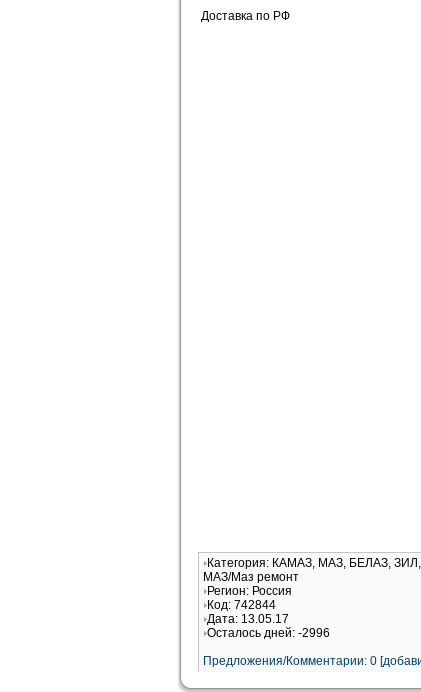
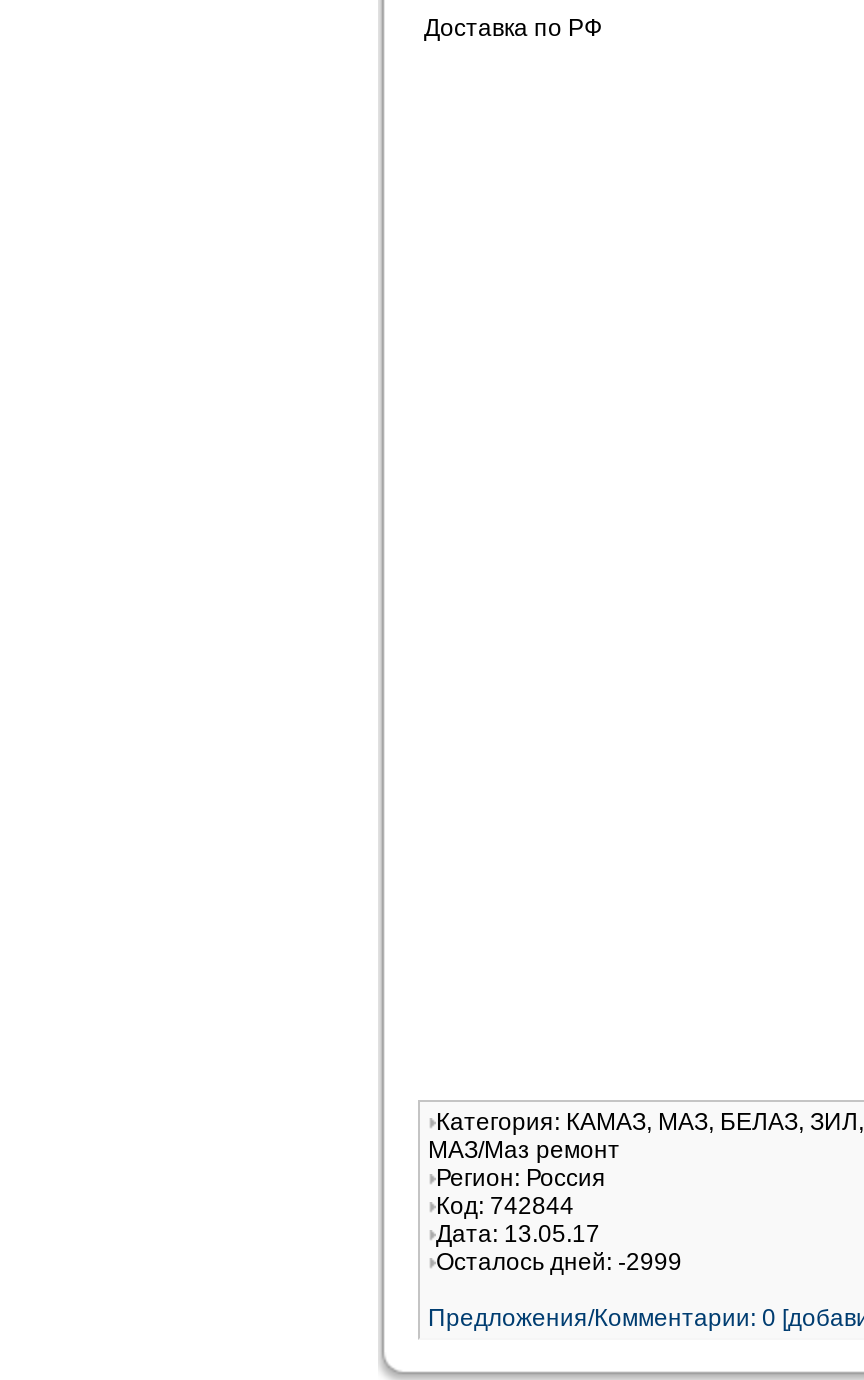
[207,626,330,640] Осталось дней: -2996 -> [436,1248,682,1276] Осталось дней: -2999

